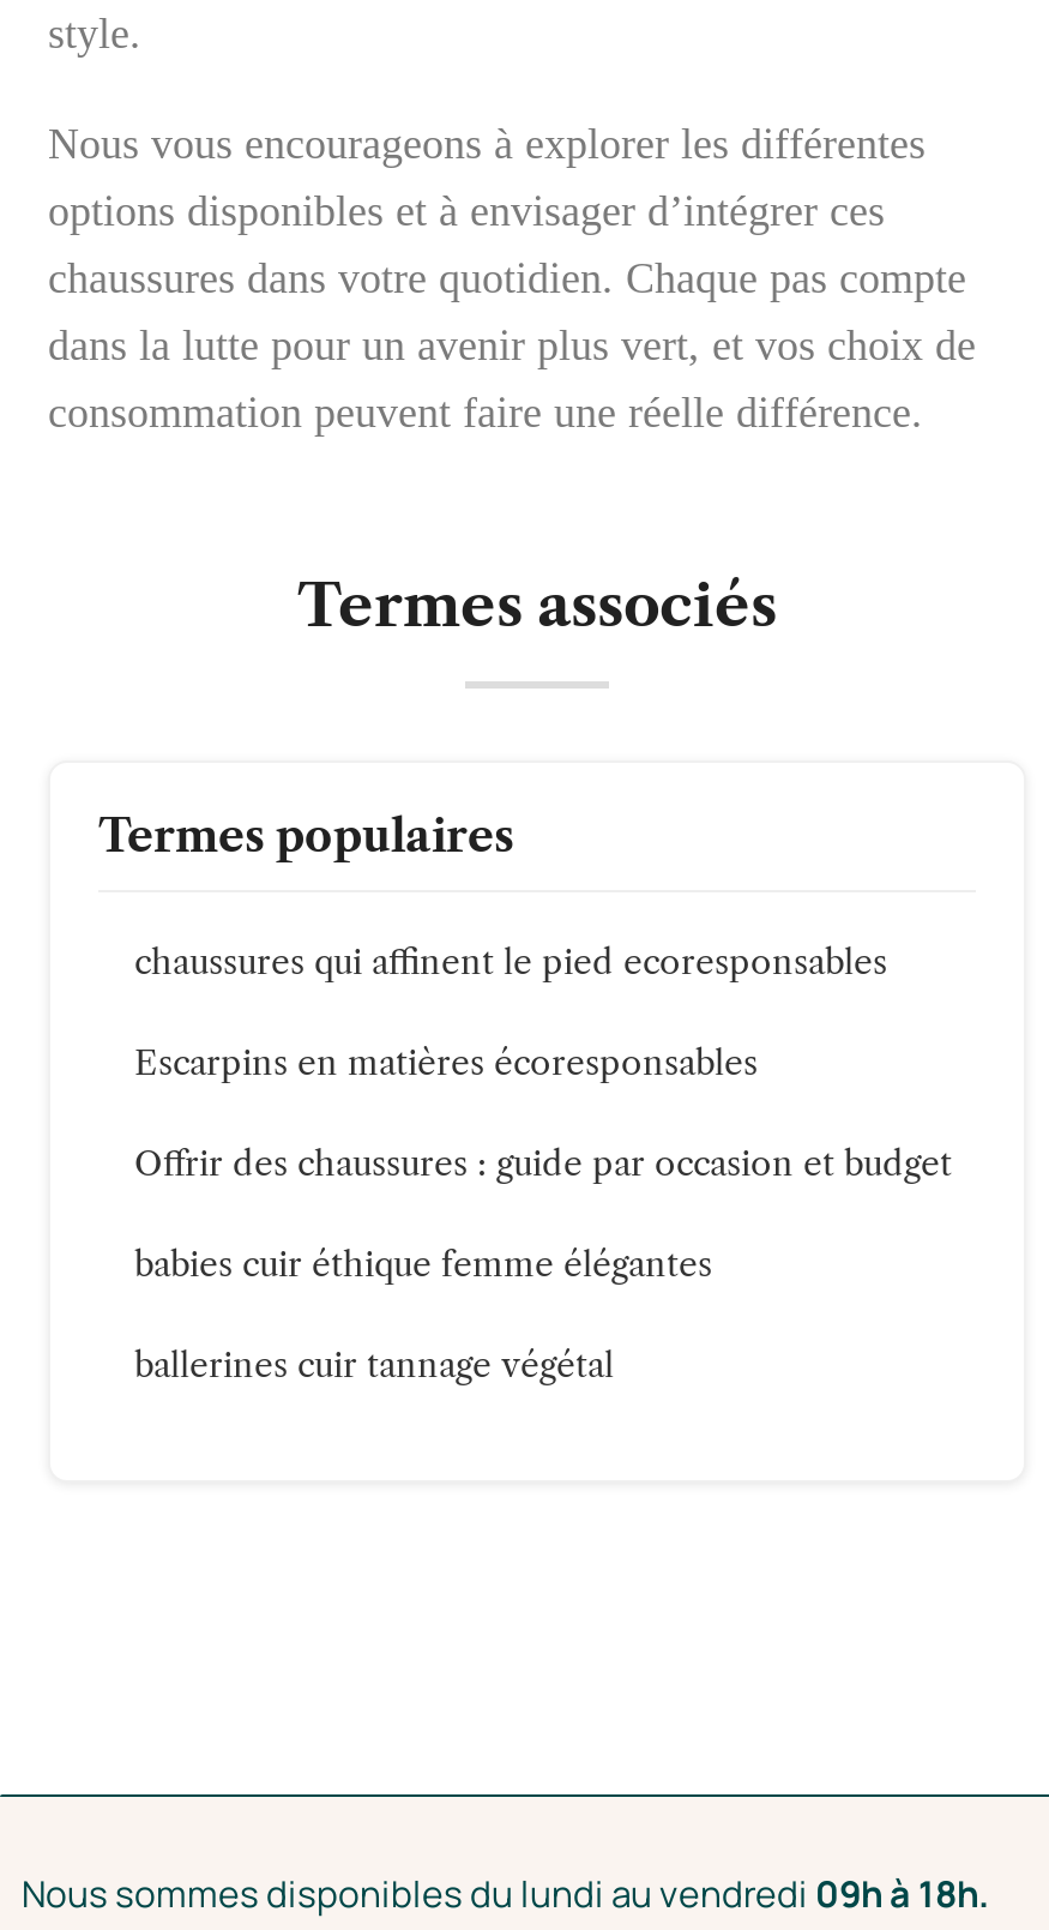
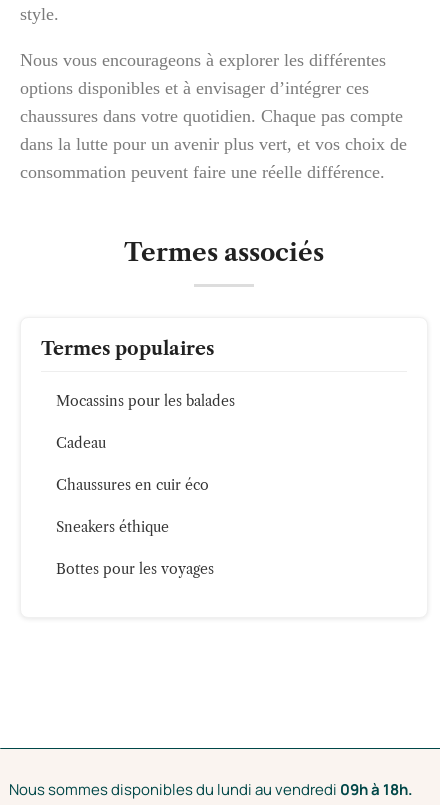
[134,940,887,984] chaussures qui affinent le pied ecoresponsables -> [56,392,235,410] Mocassins pour les balades
[134,1041,758,1084] Escarpins en matières écoresponsables -> [56,434,106,452] Cadeau
[134,1142,952,1185] Offrir des chaussures : guide par occasion et budget -> [56,476,209,494] Chaussures en cuir éco
[134,1243,712,1286] babies cuir éthique femme élégantes -> [56,518,169,536] Sneakers éthique
[134,1343,614,1387] ballerines cuir tannage végétal -> [56,560,214,578] Bottes pour les voyages

